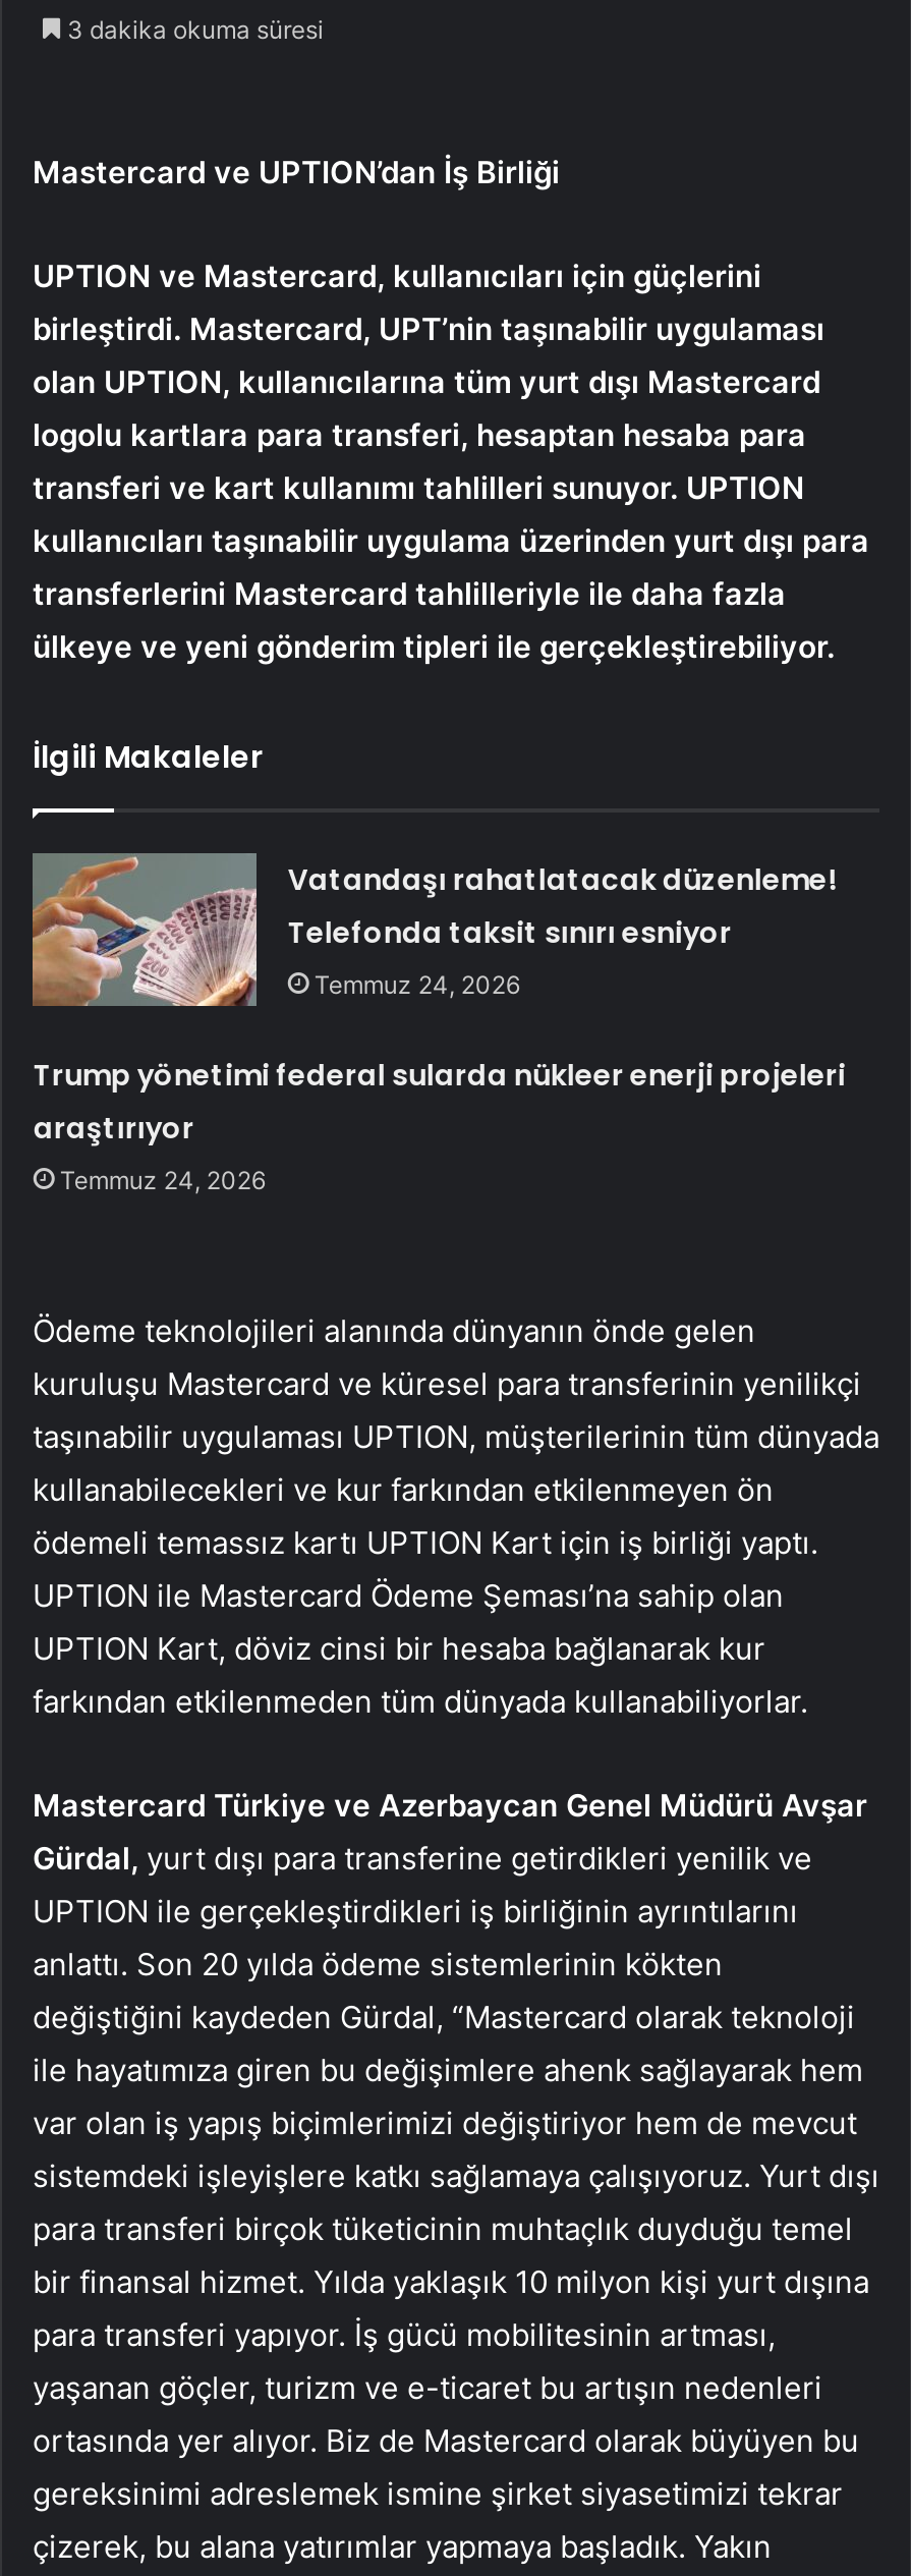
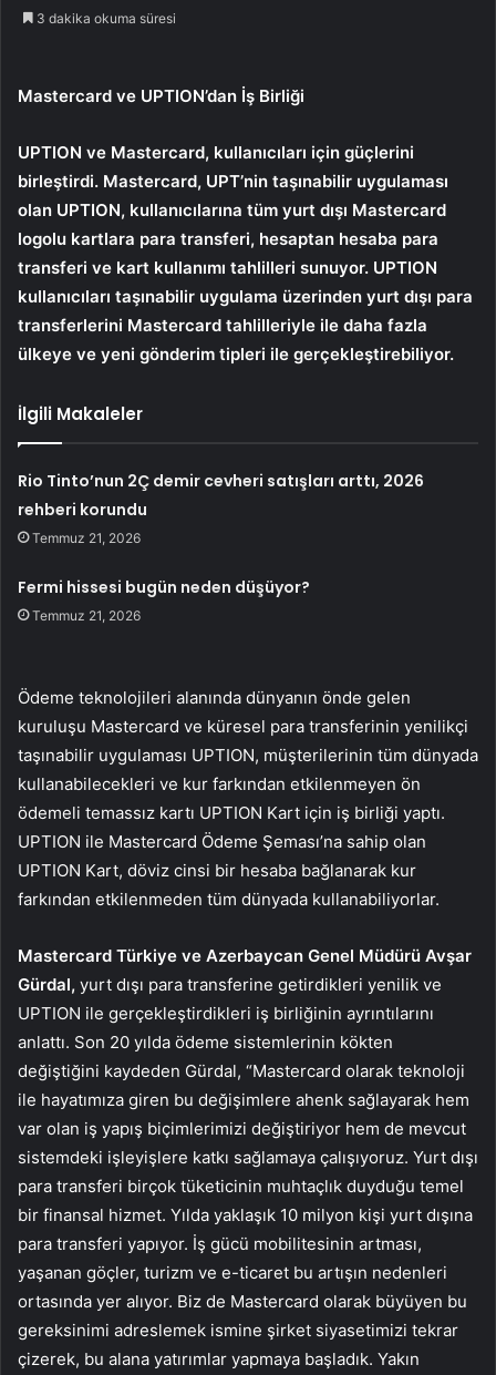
[288,860,835,1001] Vatandaşı rahatlatacak düzenleme! | Telefonda taksit sınırı esniyor | Temmuz 24, 2026 -> [18,470,424,547] Rio Tinto’nun 2Ç demir cevheri satışları arttı, 2026 | rehberi korundu | Temmuz 21, 2026
[33,1056,845,1196] Trump yönetimi federal sularda nükleer enerji projeleri | araştırıyor | Temmuz 24, 2026 -> [18,577,310,624] Fermi hissesi bugün neden düşüyor? | Temmuz 21, 2026

